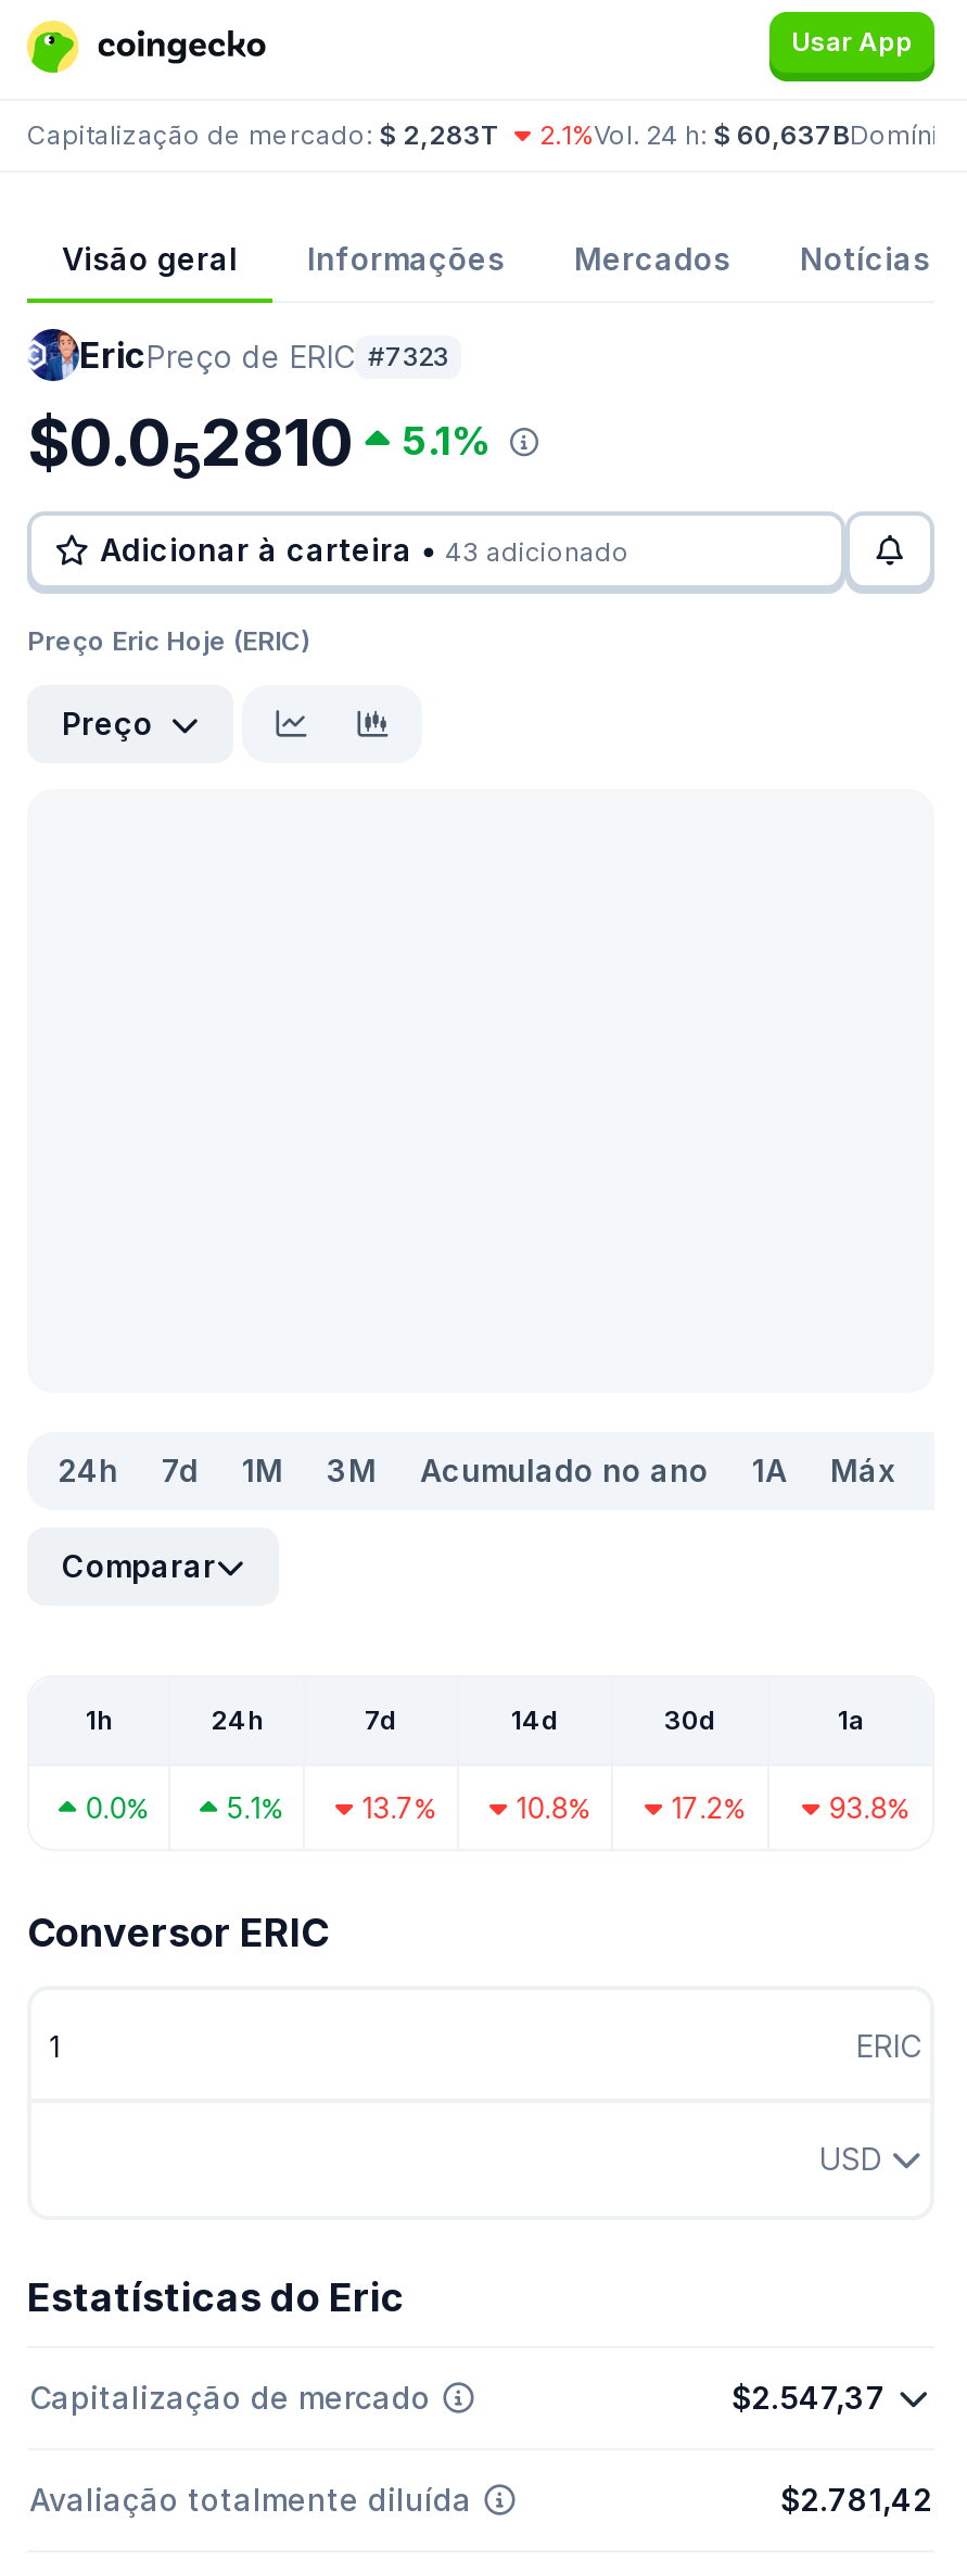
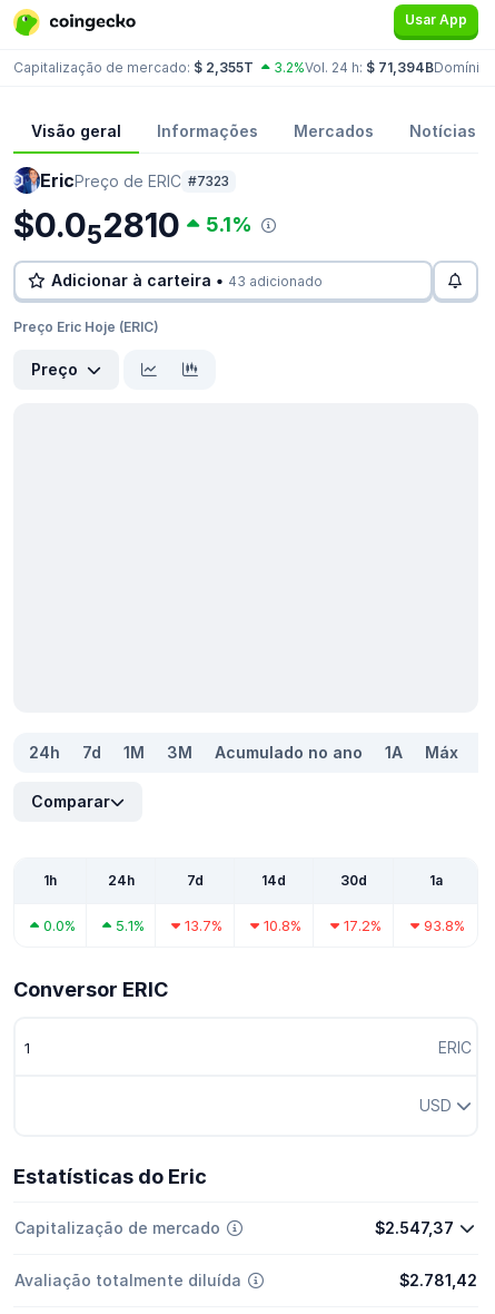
[27,118,507,151] Capitalização de mercado: $ 2,283T -> [13,59,257,76] Capitalização de mercado: $ 2,355T
[539,118,967,151] 2.1%Vol. 24 h: $ 60,637BDomínio: -> [274,59,495,76] 3.2%Vol. 24 h: $ 71,394BDomínio:

